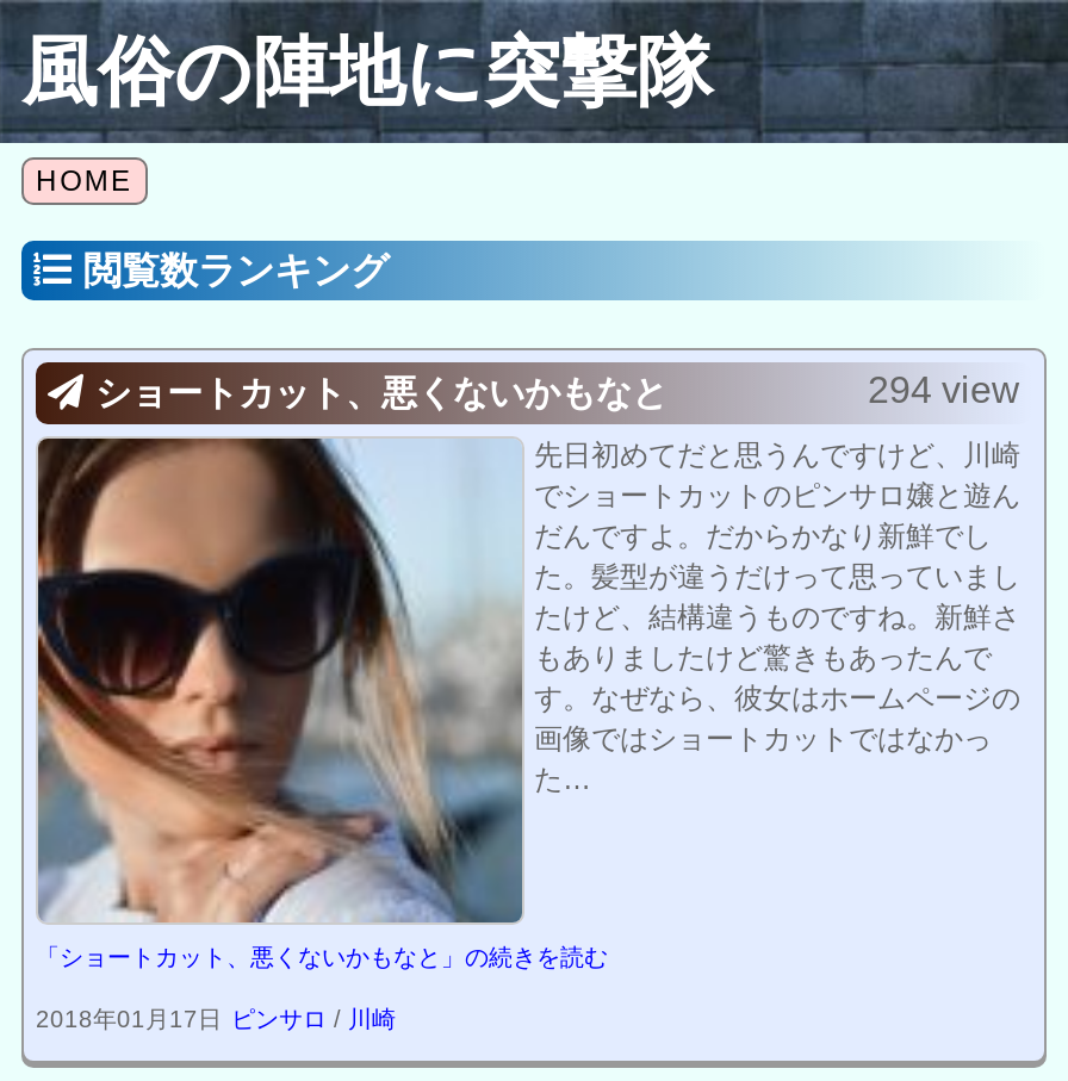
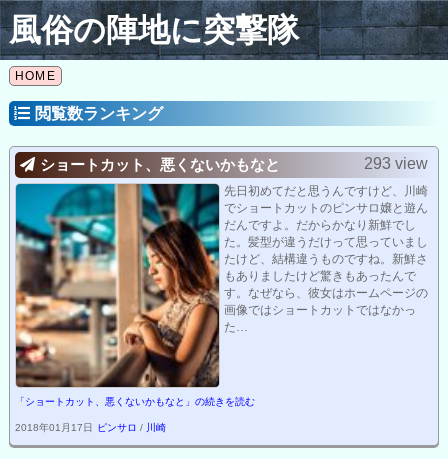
[868,369,1020,410] 294 view -> [364,155,428,172] 293 view
[36,436,524,925] [image] -> [15,183,220,388] [image]

